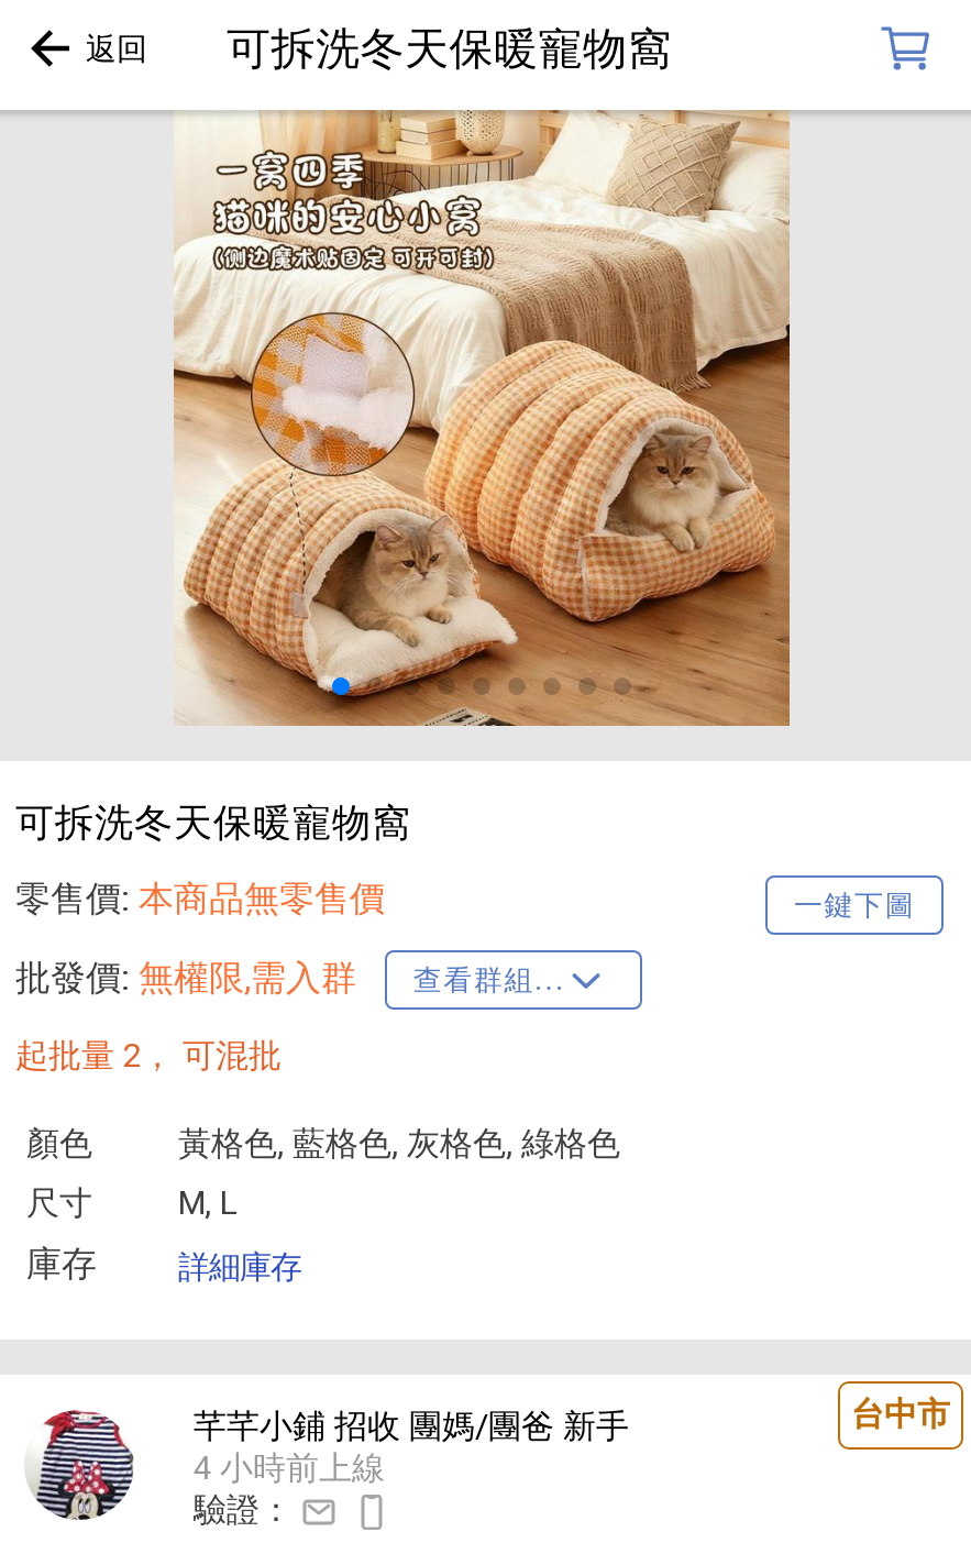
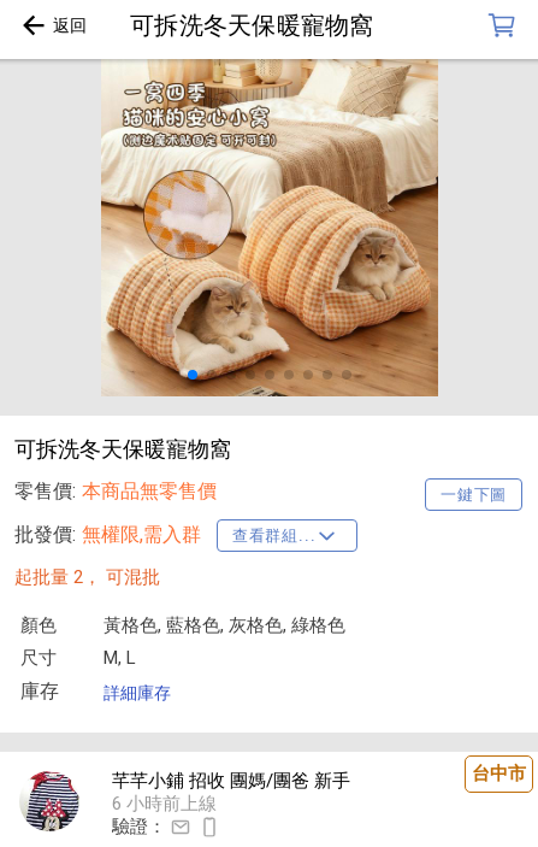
[194,1449,385,1489] 4 小時前上線 -> [112,793,217,814] 6 小時前上線

